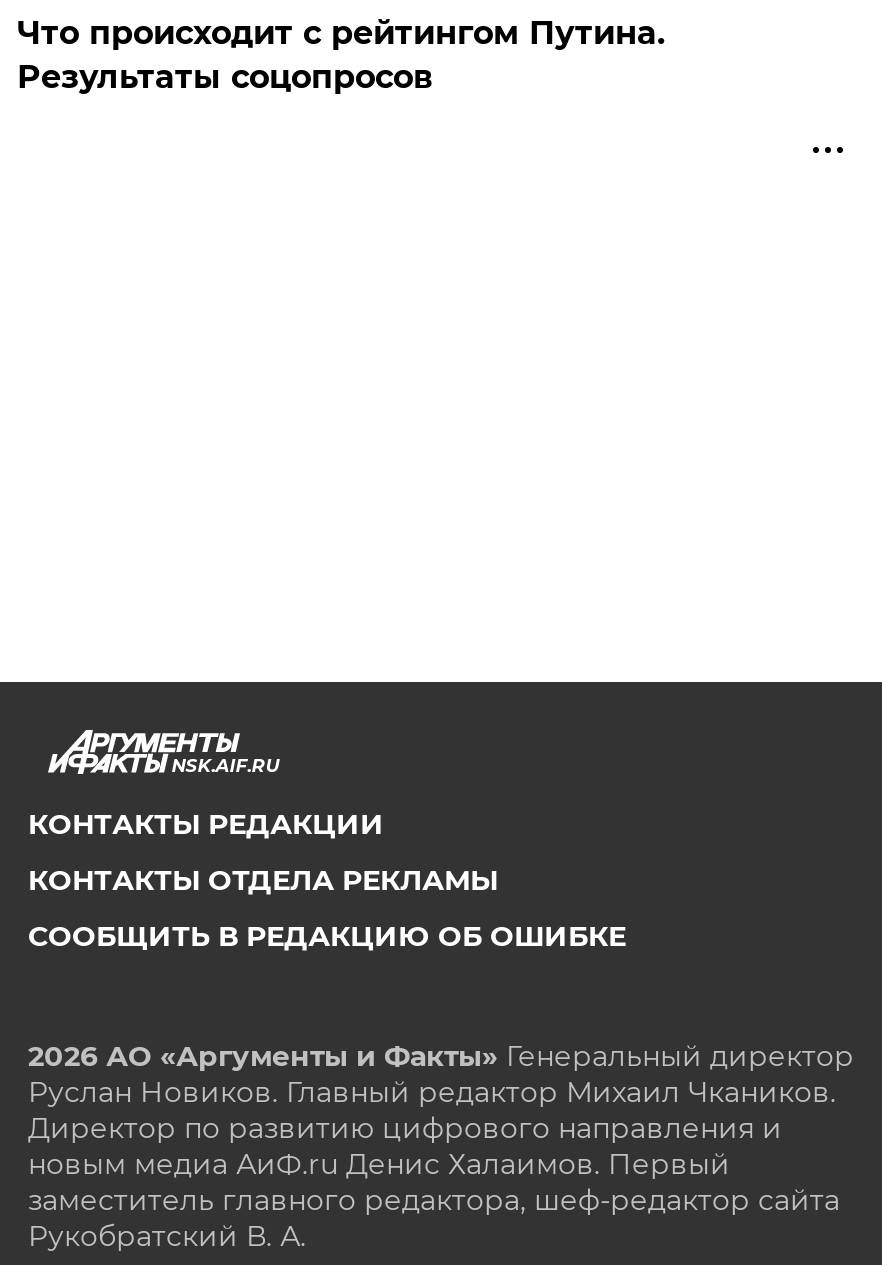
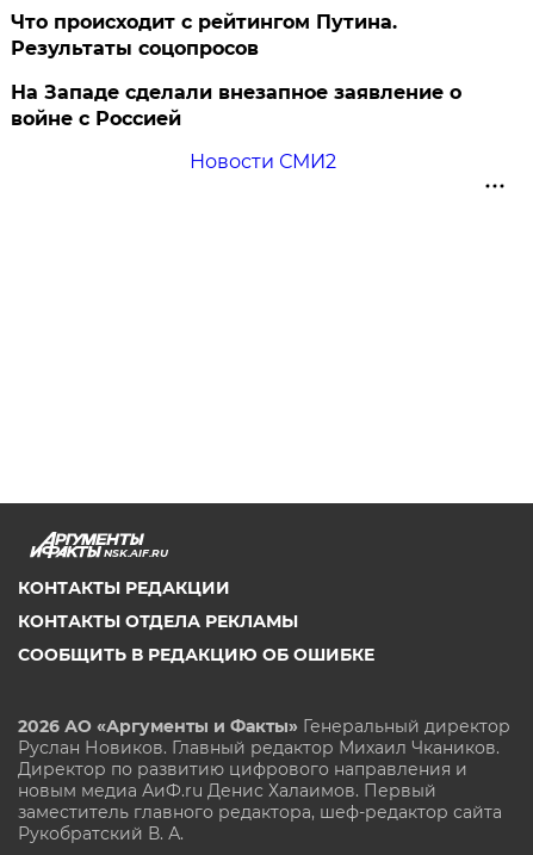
none -> [11,81,462,173] На Западе сделали внезапное заявление о | войне с Россией | Новости СМИ2

